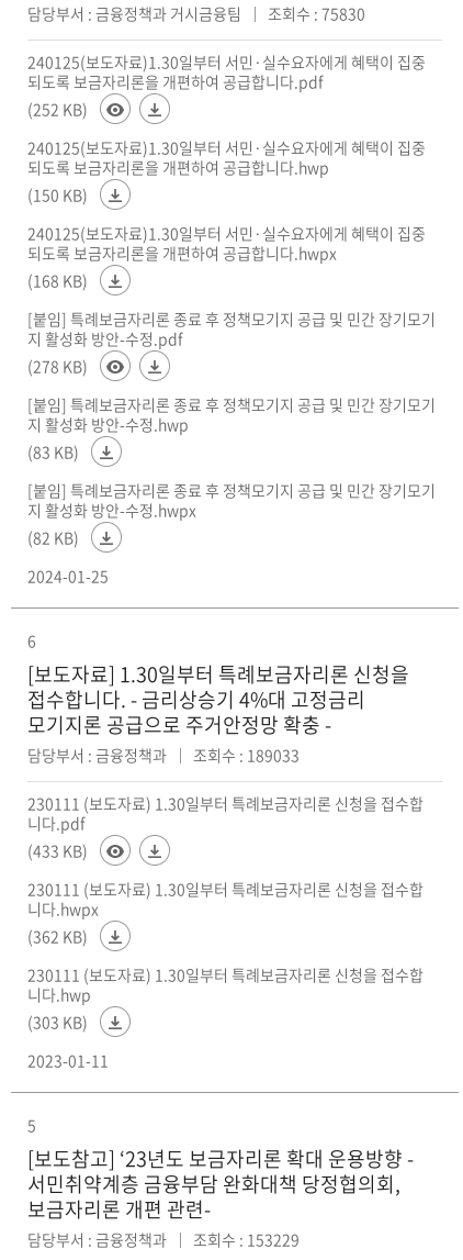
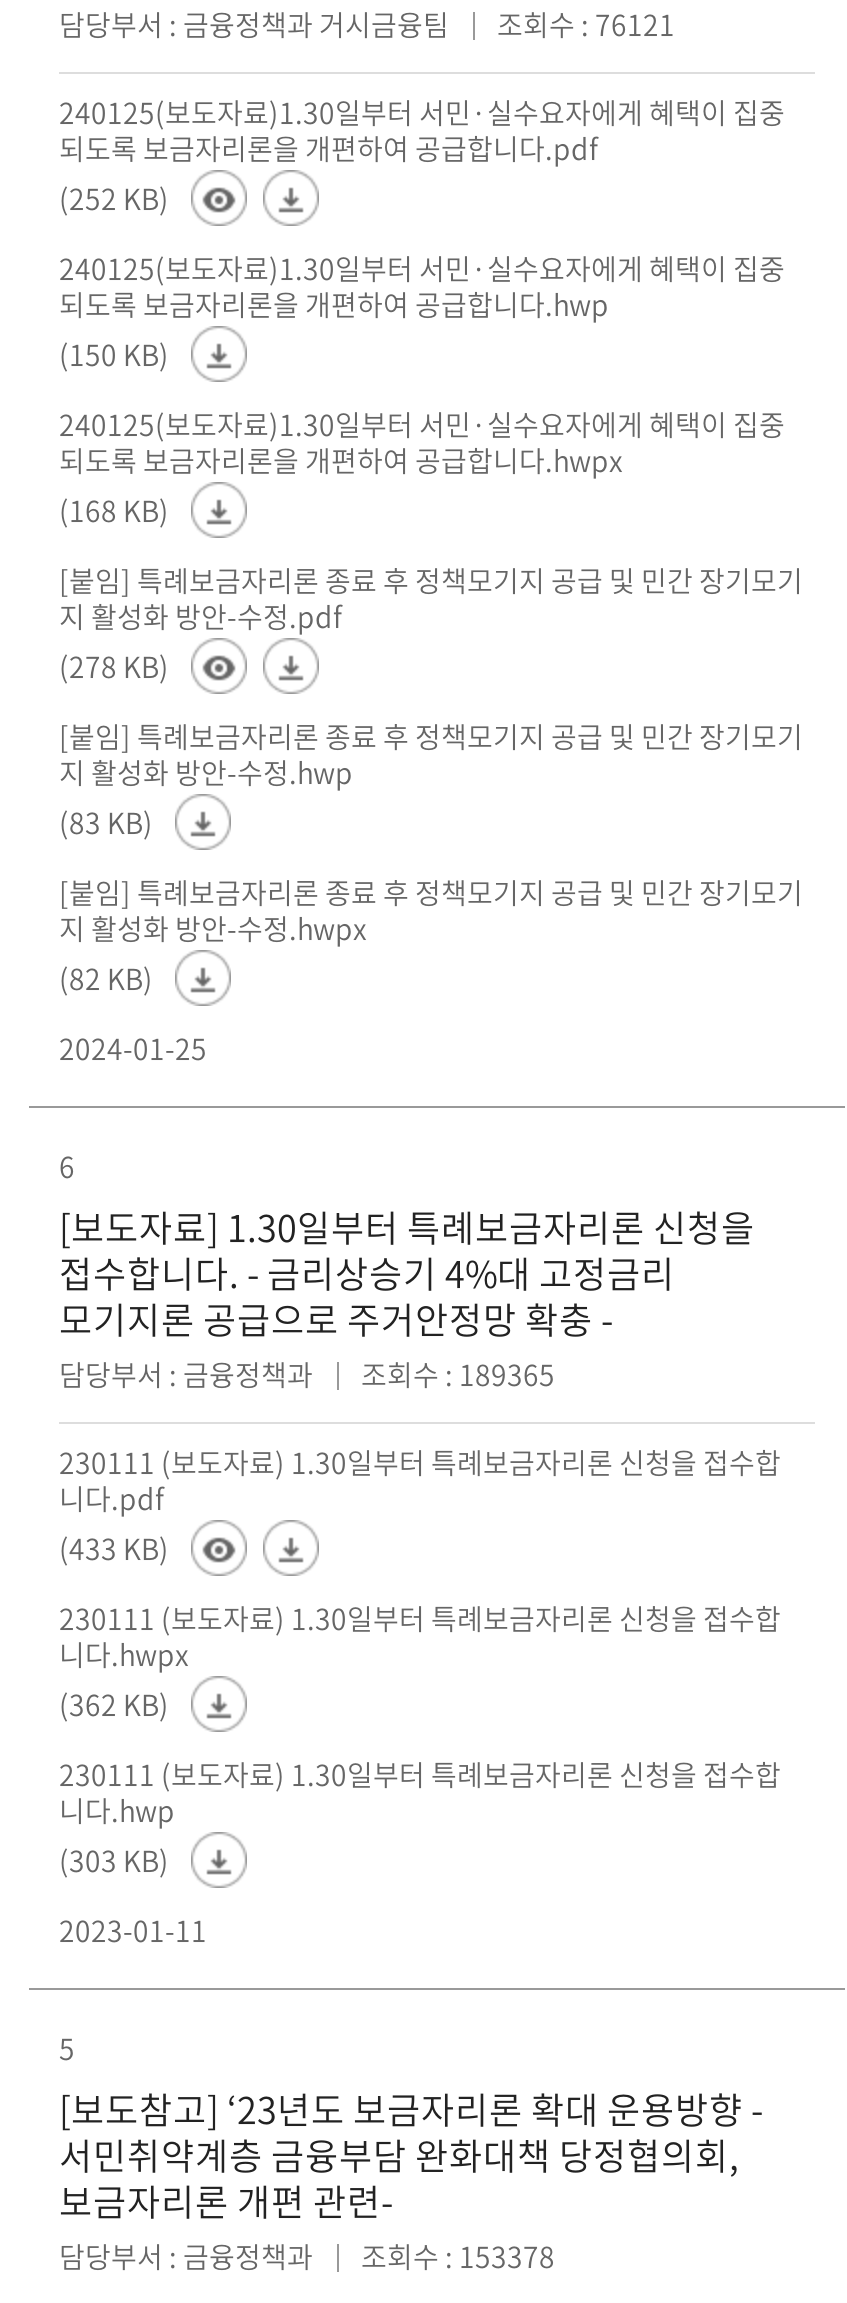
[27,2,365,24] 담당부서 : 금융정책과 거시금융팀 조회수 : 75830 -> [59,4,675,44] 담당부서 : 금융정책과 거시금융팀 조회수 : 76121
[27,744,300,766] 담당부서 : 금융정책과 조회수 : 189033 -> [59,1354,555,1394] 담당부서 : 금융정책과 조회수 : 189365
[27,1228,300,1250] 담당부서 : 금융정책과 조회수 : 153229 -> [59,2236,555,2276] 담당부서 : 금융정책과 조회수 : 153378

